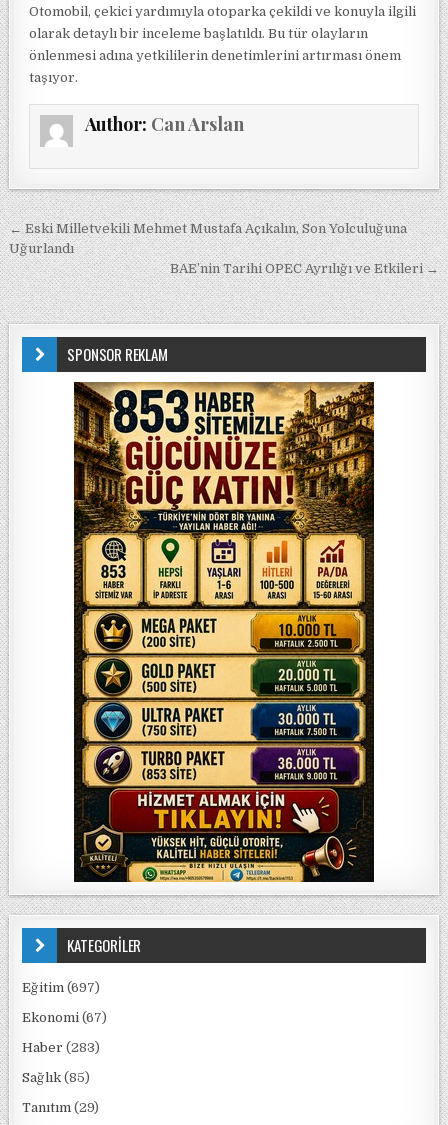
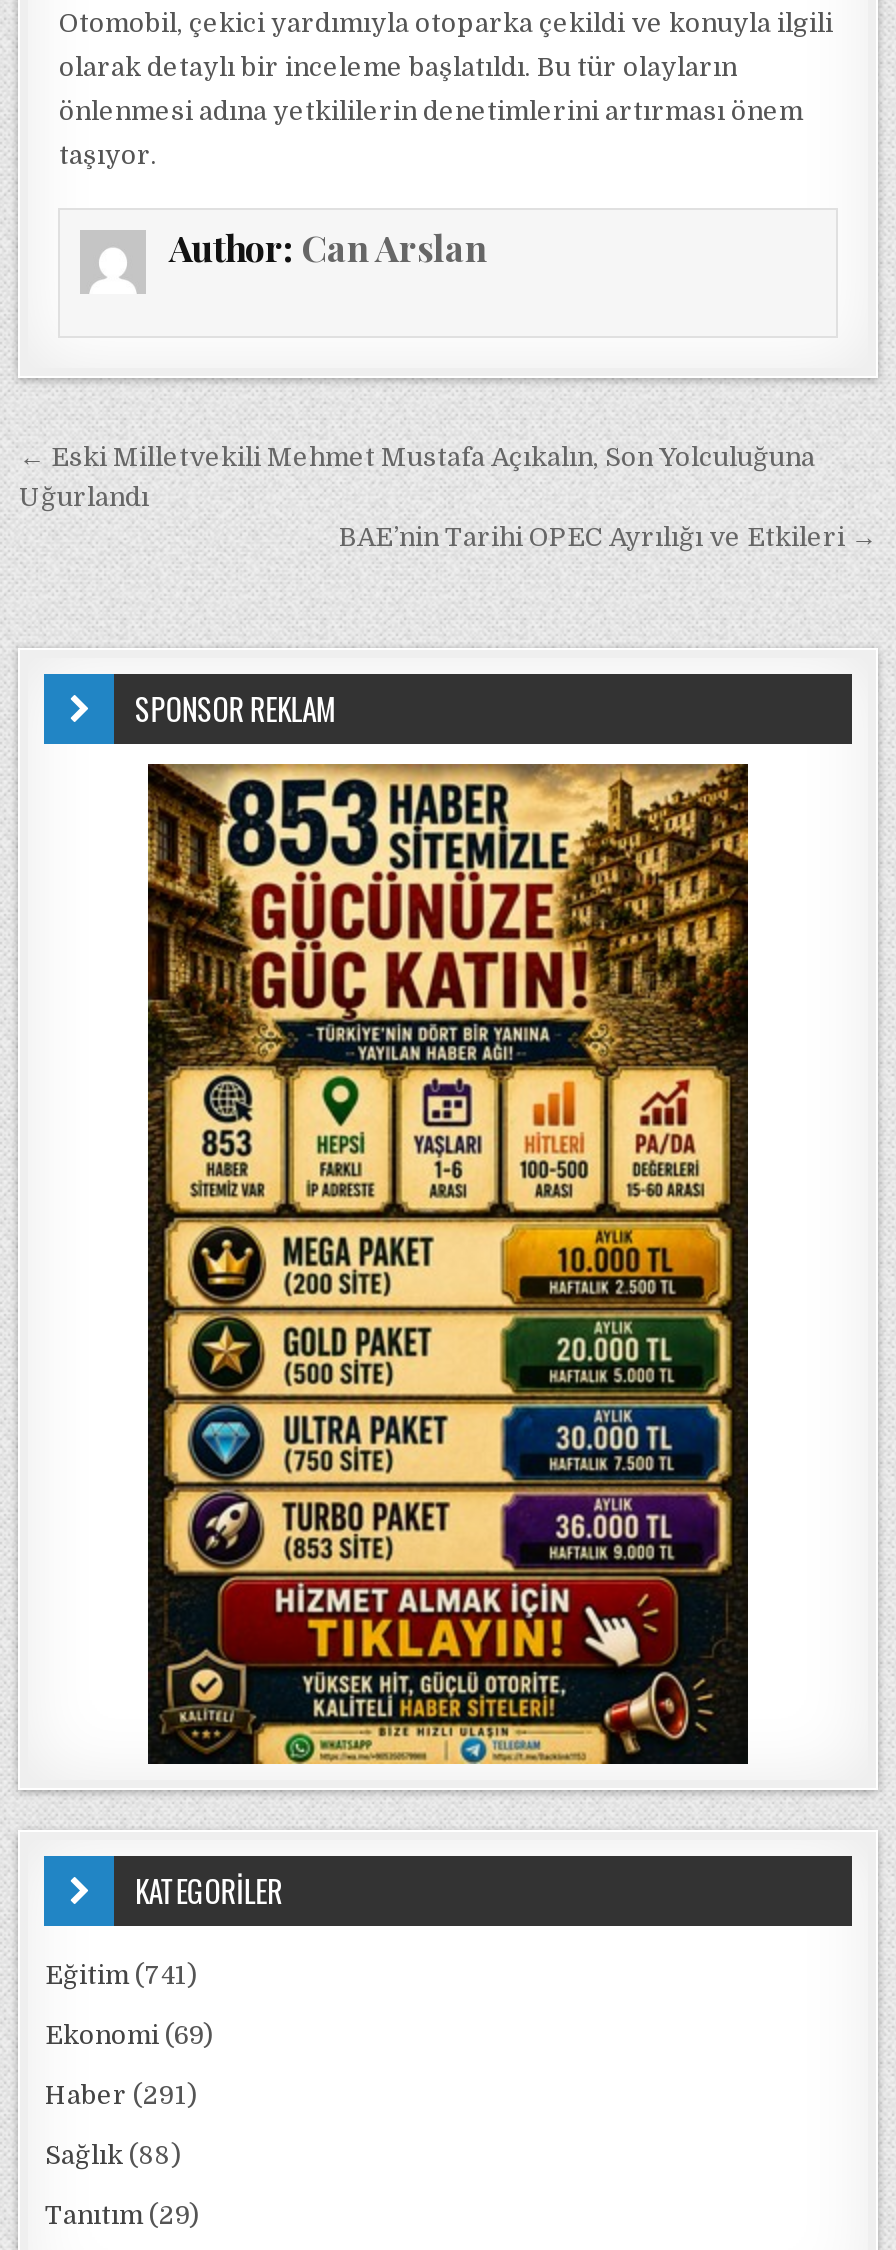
[22,980,100,995] Eğitim (697) -> [45,1960,197,1990] Eğitim (741)
[22,1010,107,1025] Ekonomi (67) -> [45,2020,213,2050] Ekonomi (69)
[22,1040,100,1055] Haber (283) -> [45,2080,197,2110] Haber (291)
[22,1070,90,1085] Sağlık (85) -> [45,2140,181,2170] Sağlık (88)

